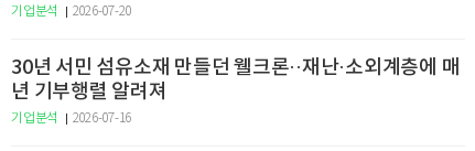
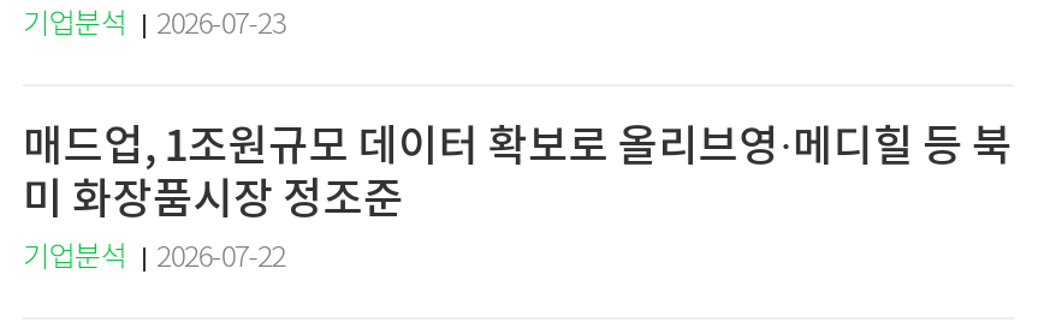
[11,4,131,19] 기업분석 2026-07-20 -> [23,10,285,41] 기업분석 2026-07-23
[11,56,460,104] 30년 서민 섬유소재 만들던 웰크론··재난·소외계층에 매 | 년 기부행렬 알려져 -> [23,123,1012,226] 매드업, 1조원규모 데이터 확보로 올리브영·메디힐 등 북 | 미 화장품시장 정조준
[11,111,131,126] 기업분석 2026-07-16 -> [23,243,285,274] 기업분석 2026-07-22

